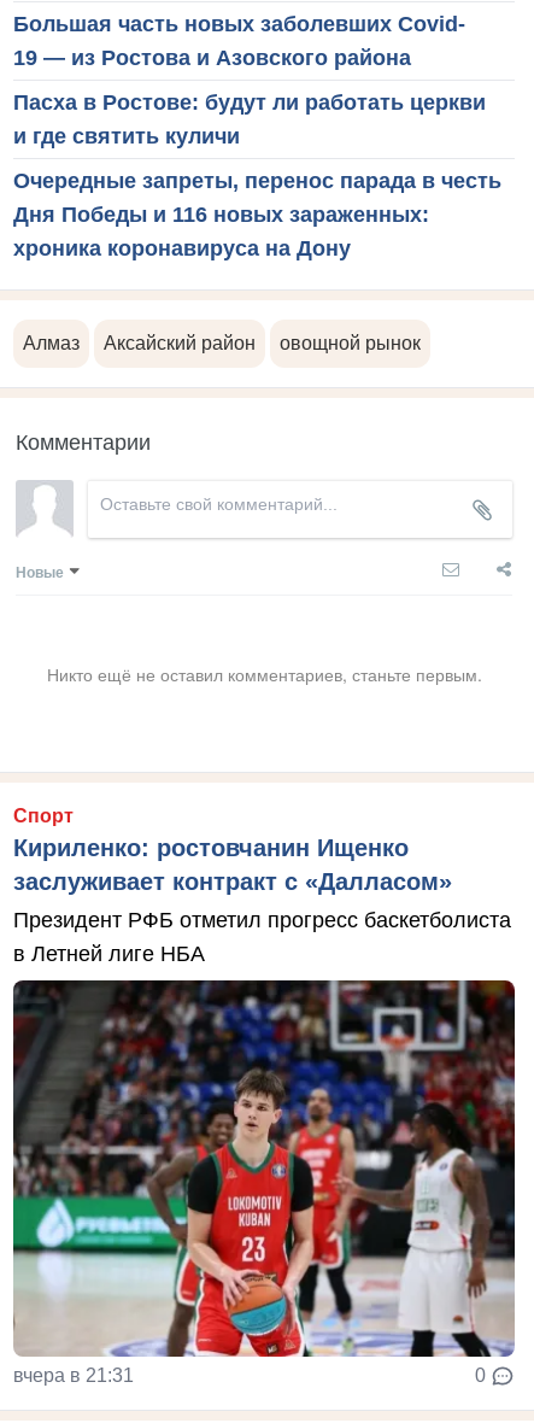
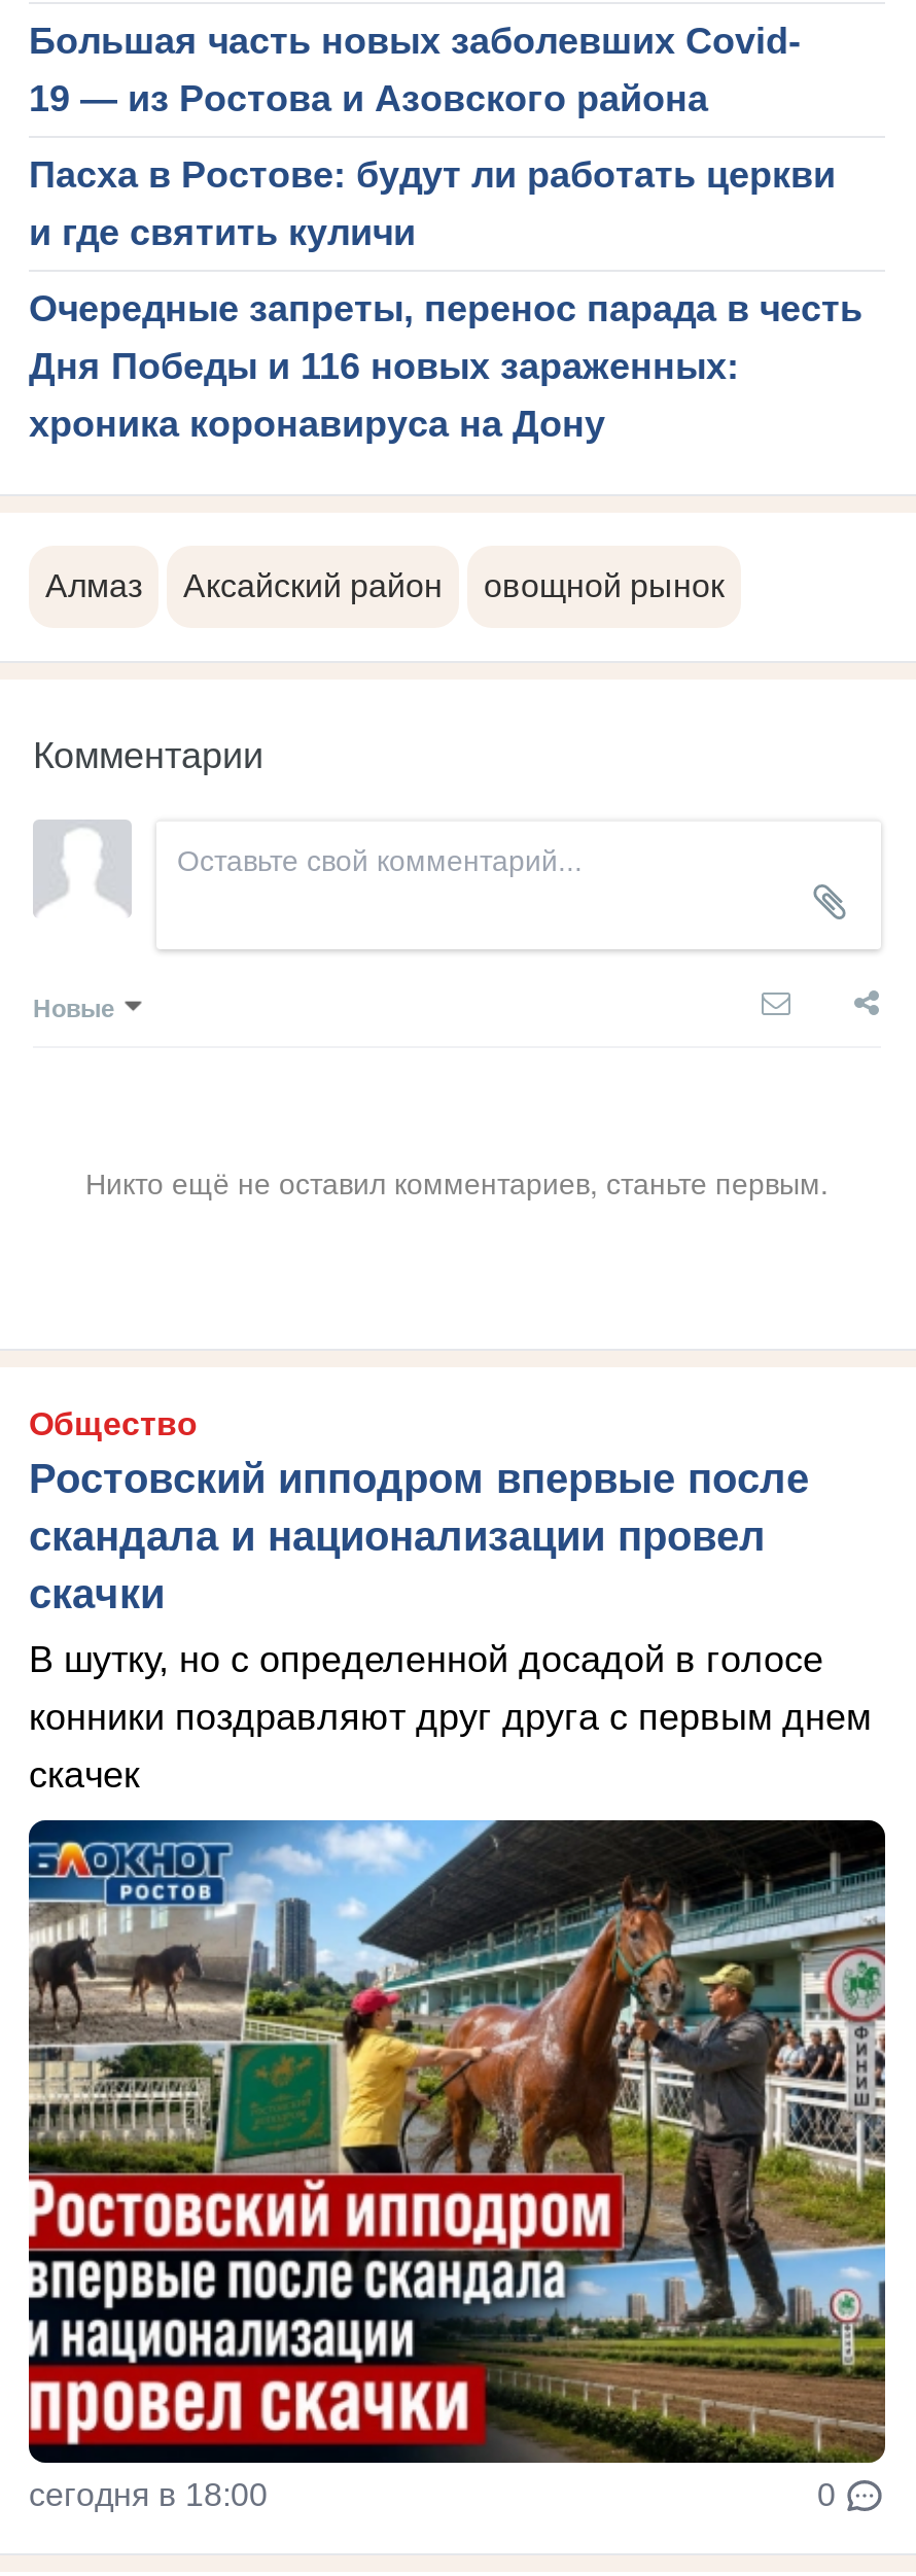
[13,806,452,895] Спорт | Кириленко: ростовчанин Ищенко | заслуживает контракт с «Далласом» -> [29,1407,809,1617] Общество | Ростовский ипподром впервые после | скандала и национализации провел | скачки
[13,909,511,967] Президент РФБ отметил прогресс баскетболиста | в Летней лиге НБА -> [29,1640,871,1797] В шутку, но с определенной досадой в голосе | конники поздравляют друг друга с первым днем | скачек
[12,1009,516,1386] [image] | вчера в 21:31 -> [27,1818,887,2513] [image] | сегодня в 18:00

